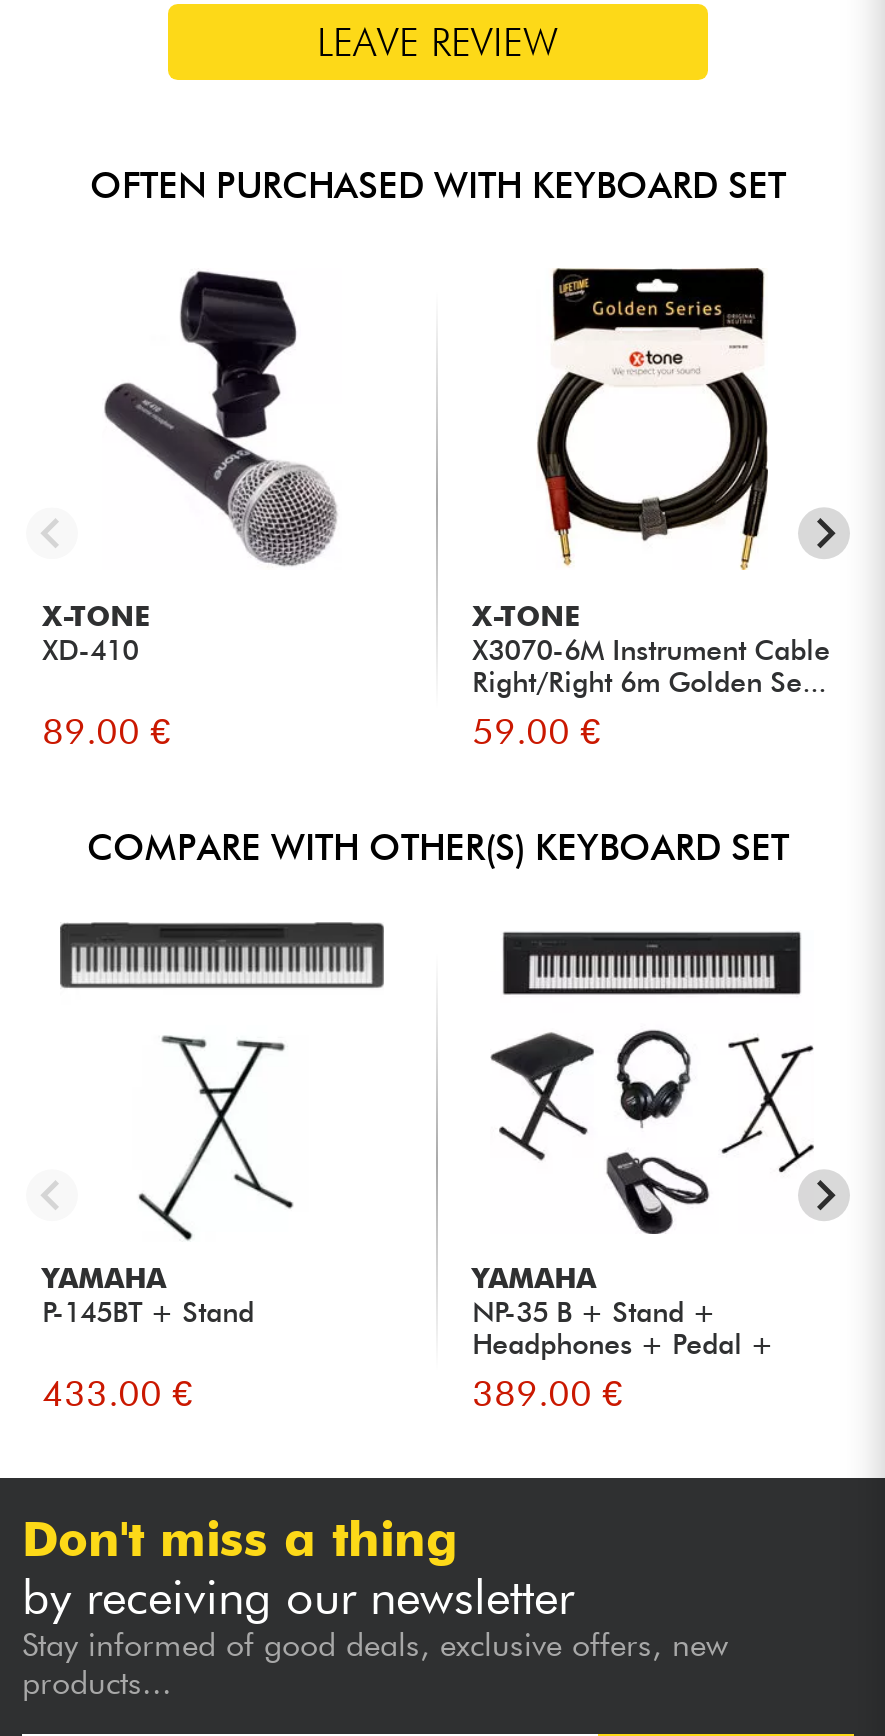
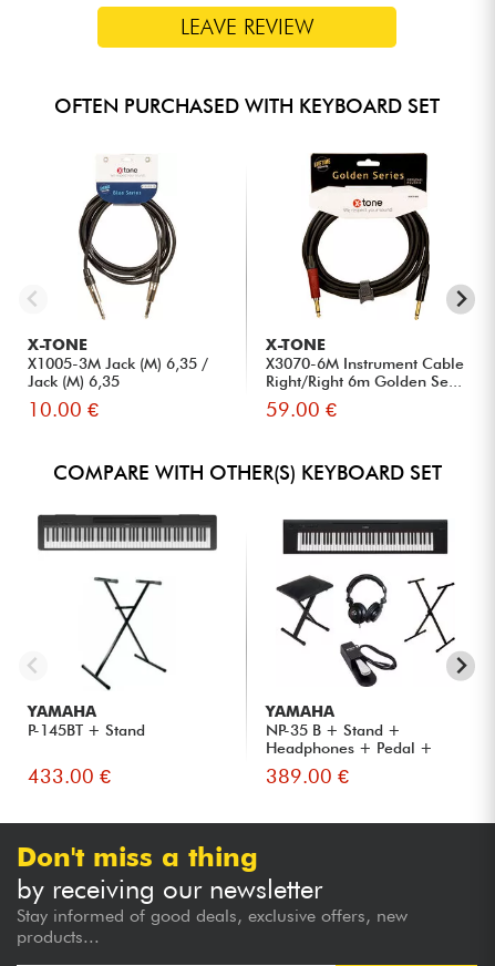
[42,269,338,752] [image] | XD-410 | 89.00 € -> [28,154,208,421] [image] | X1005-3M Jack (M) 6,35 / | Jack (M) 6,35 | 10.00 €

